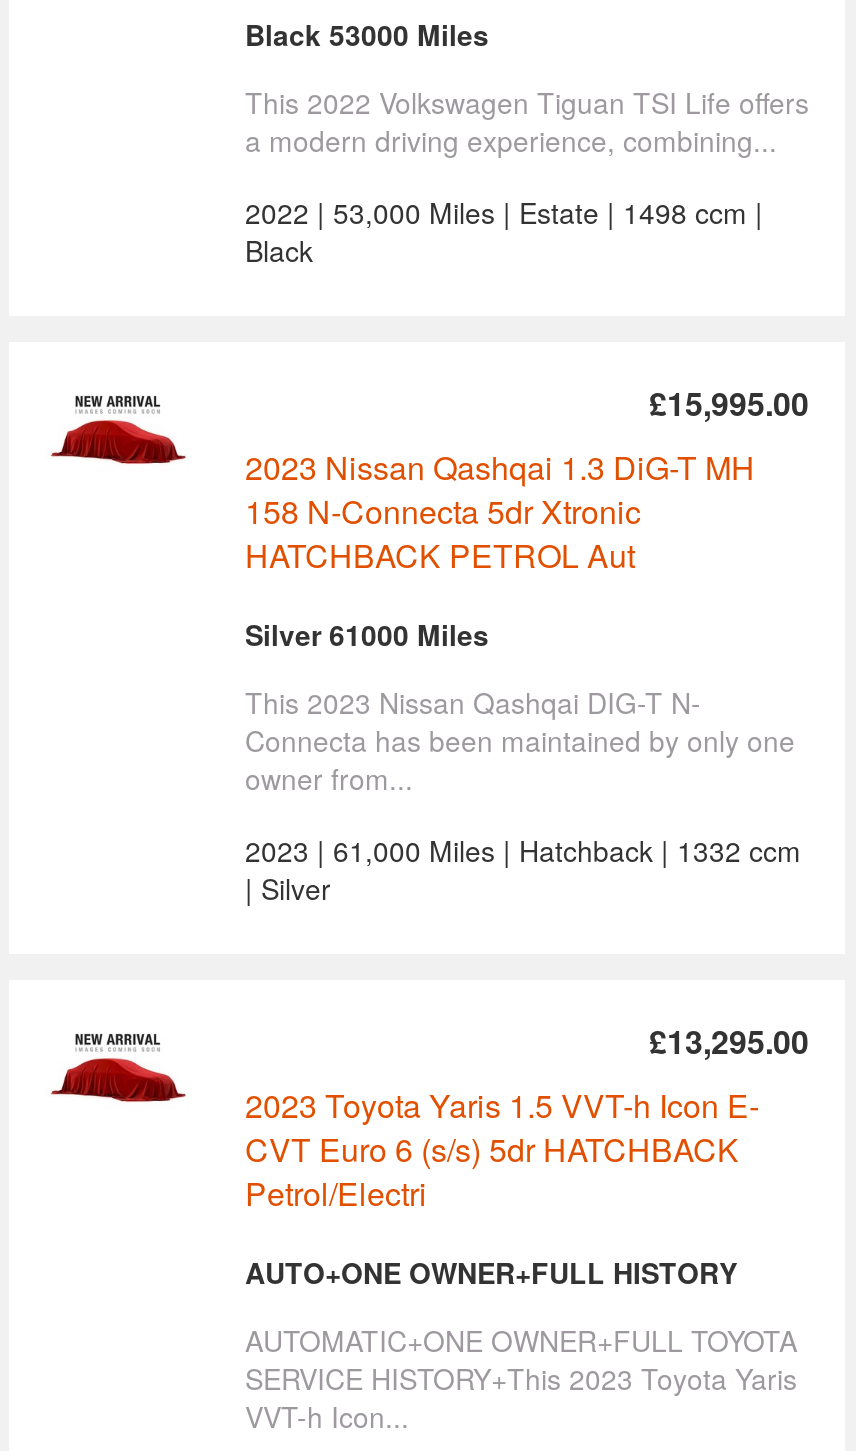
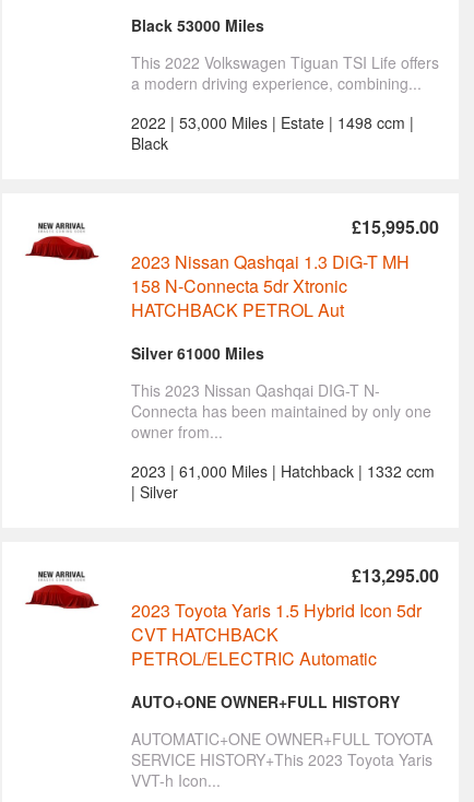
[245,1081,759,1215] 2023 Toyota Yaris 1.5 VVT-h Icon E- | CVT Euro 6 (s/s) 5dr HATCHBACK | Petrol/Electri -> [131,597,422,670] 2023 Toyota Yaris 1.5 Hybrid Icon 5dr | CVT HATCHBACK | PETROL/ELECTRIC Automatic

